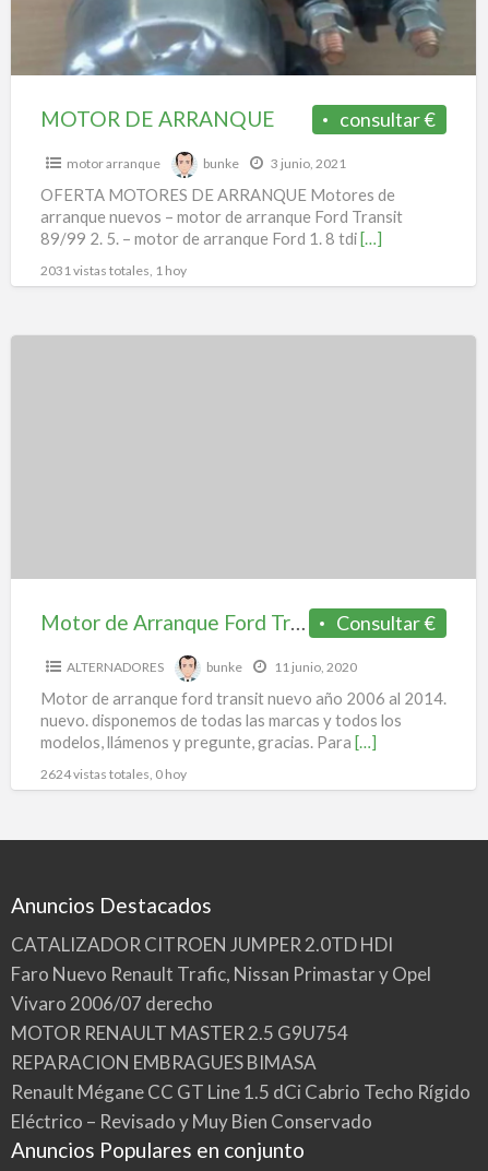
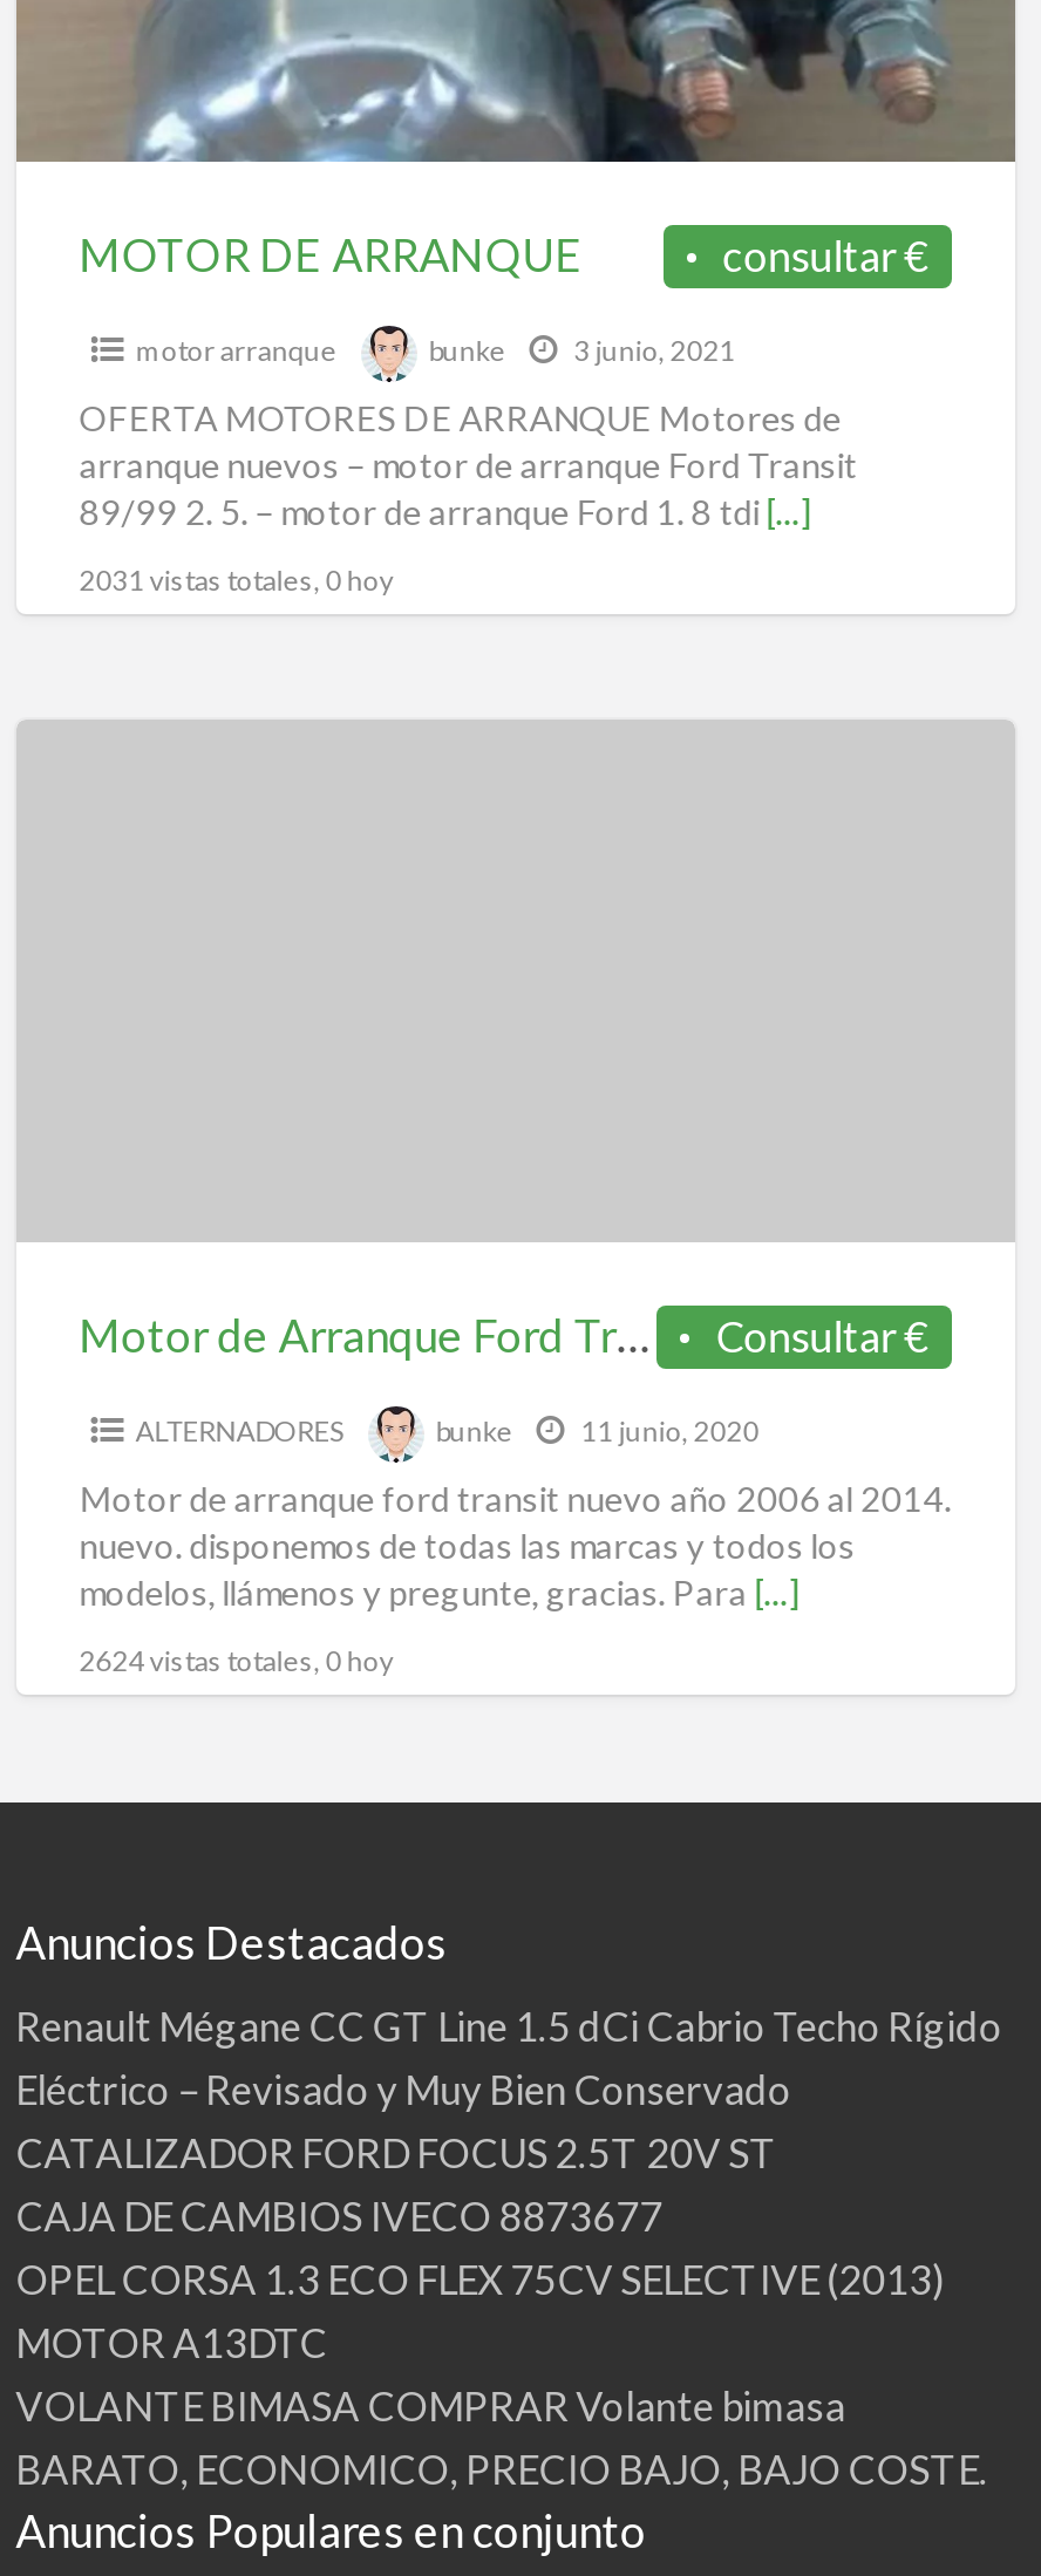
[40,262,186,279] 2031 vistas totales, 1 hoy -> [79,563,393,598] 2031 vistas totales, 0 hoy
[10,933,431,1074] CATALIZADOR CITROEN JUMPER 2.0TD HDI | Faro Nuevo Renault Trafic, Nissan Primastar y Opel | Vivaro 2006/07 derecho | MOTOR RENAULT MASTER 2.5 G9U754 | REPARACION EMBRAGUES BIMASA -> none
moved [10,1080,470,1133] -> [15,2002,1003,2114]: Renault Mégane CC GT Line 1.5 dCi Cabrio Techo Rígido | Eléctrico – Revisado y Muy Bien Conservado
none -> [15,2128,988,2494] CATALIZADOR FORD FOCUS 2.5T 20V ST | CAJA DE CAMBIOS IVECO 8873677 | OPEL CORSA 1.3 ECO FLEX 75CV SELECTIVE (2013) | MOTOR A13DTC | VOLANTE BIMASA COMPRAR Volante bimasa | BARATO, ECONOMICO, PRECIO BAJO, BAJO COSTE.

